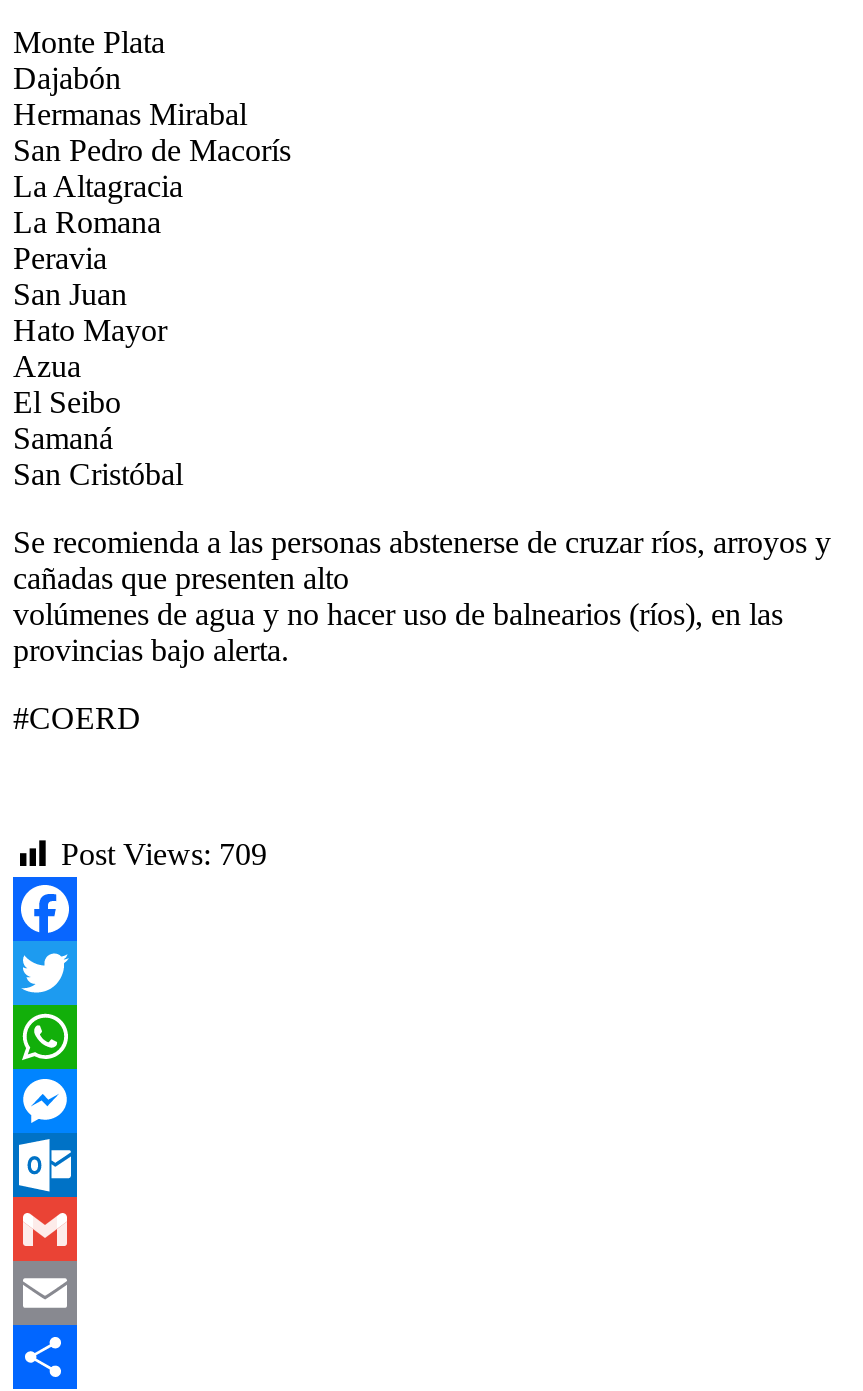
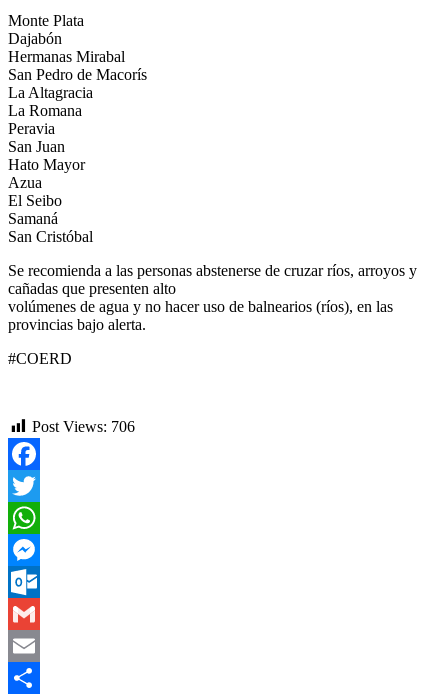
[61,836,267,870] Post Views: 709 -> [32,418,135,435] Post Views: 706

